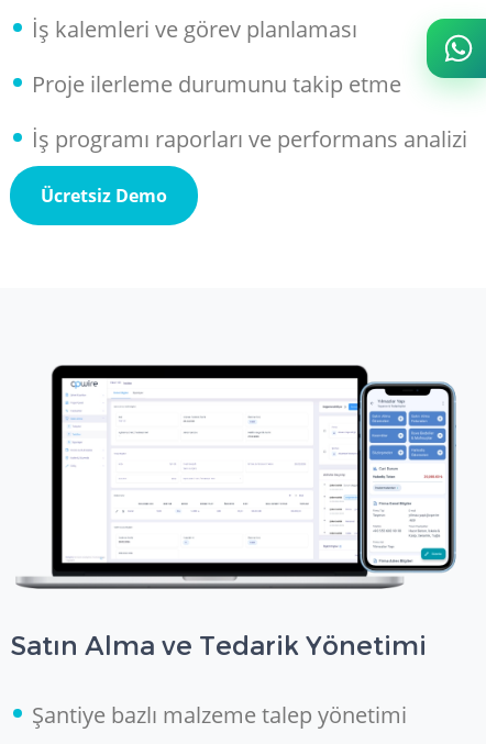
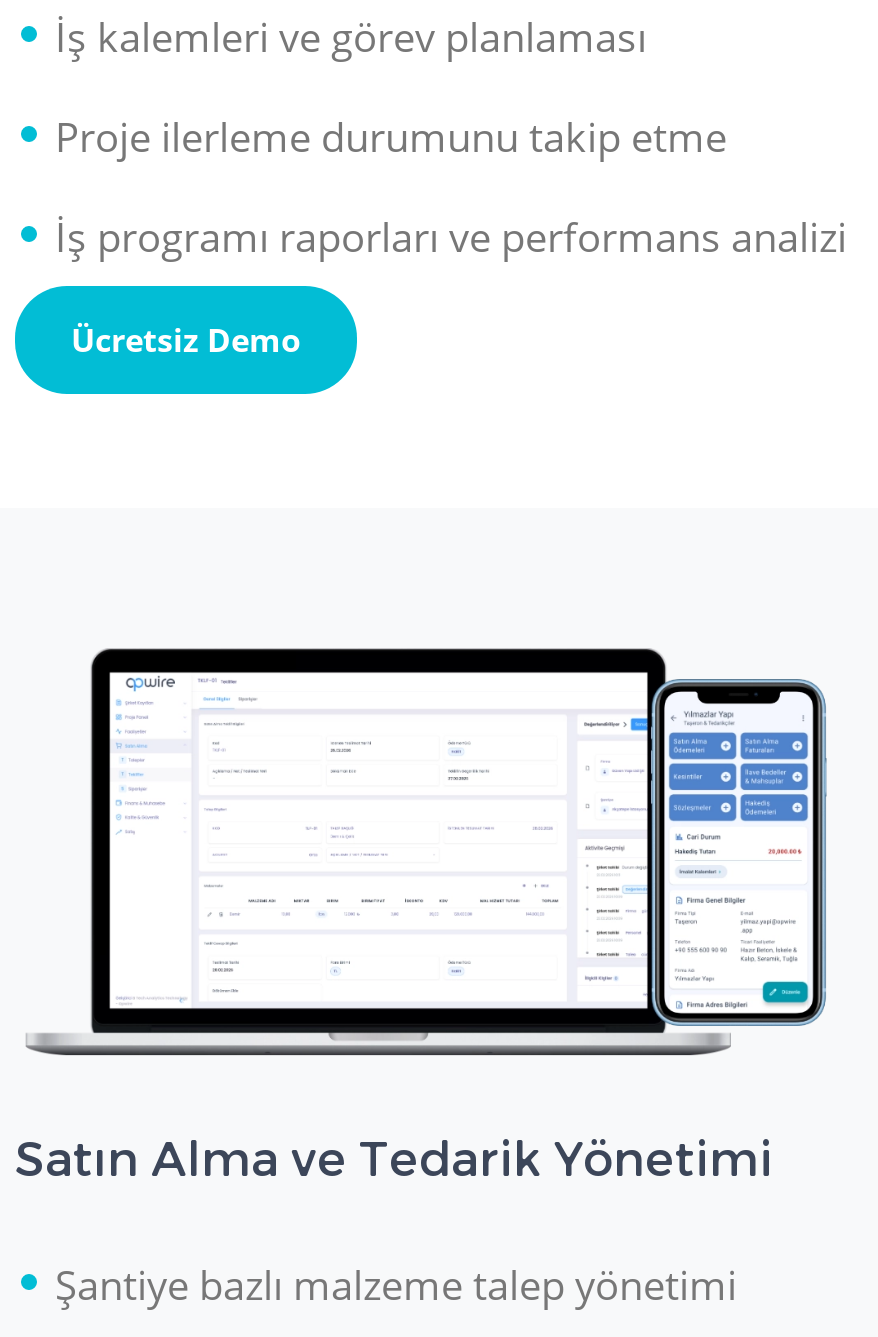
[424,18,483,90] [image] -> none

